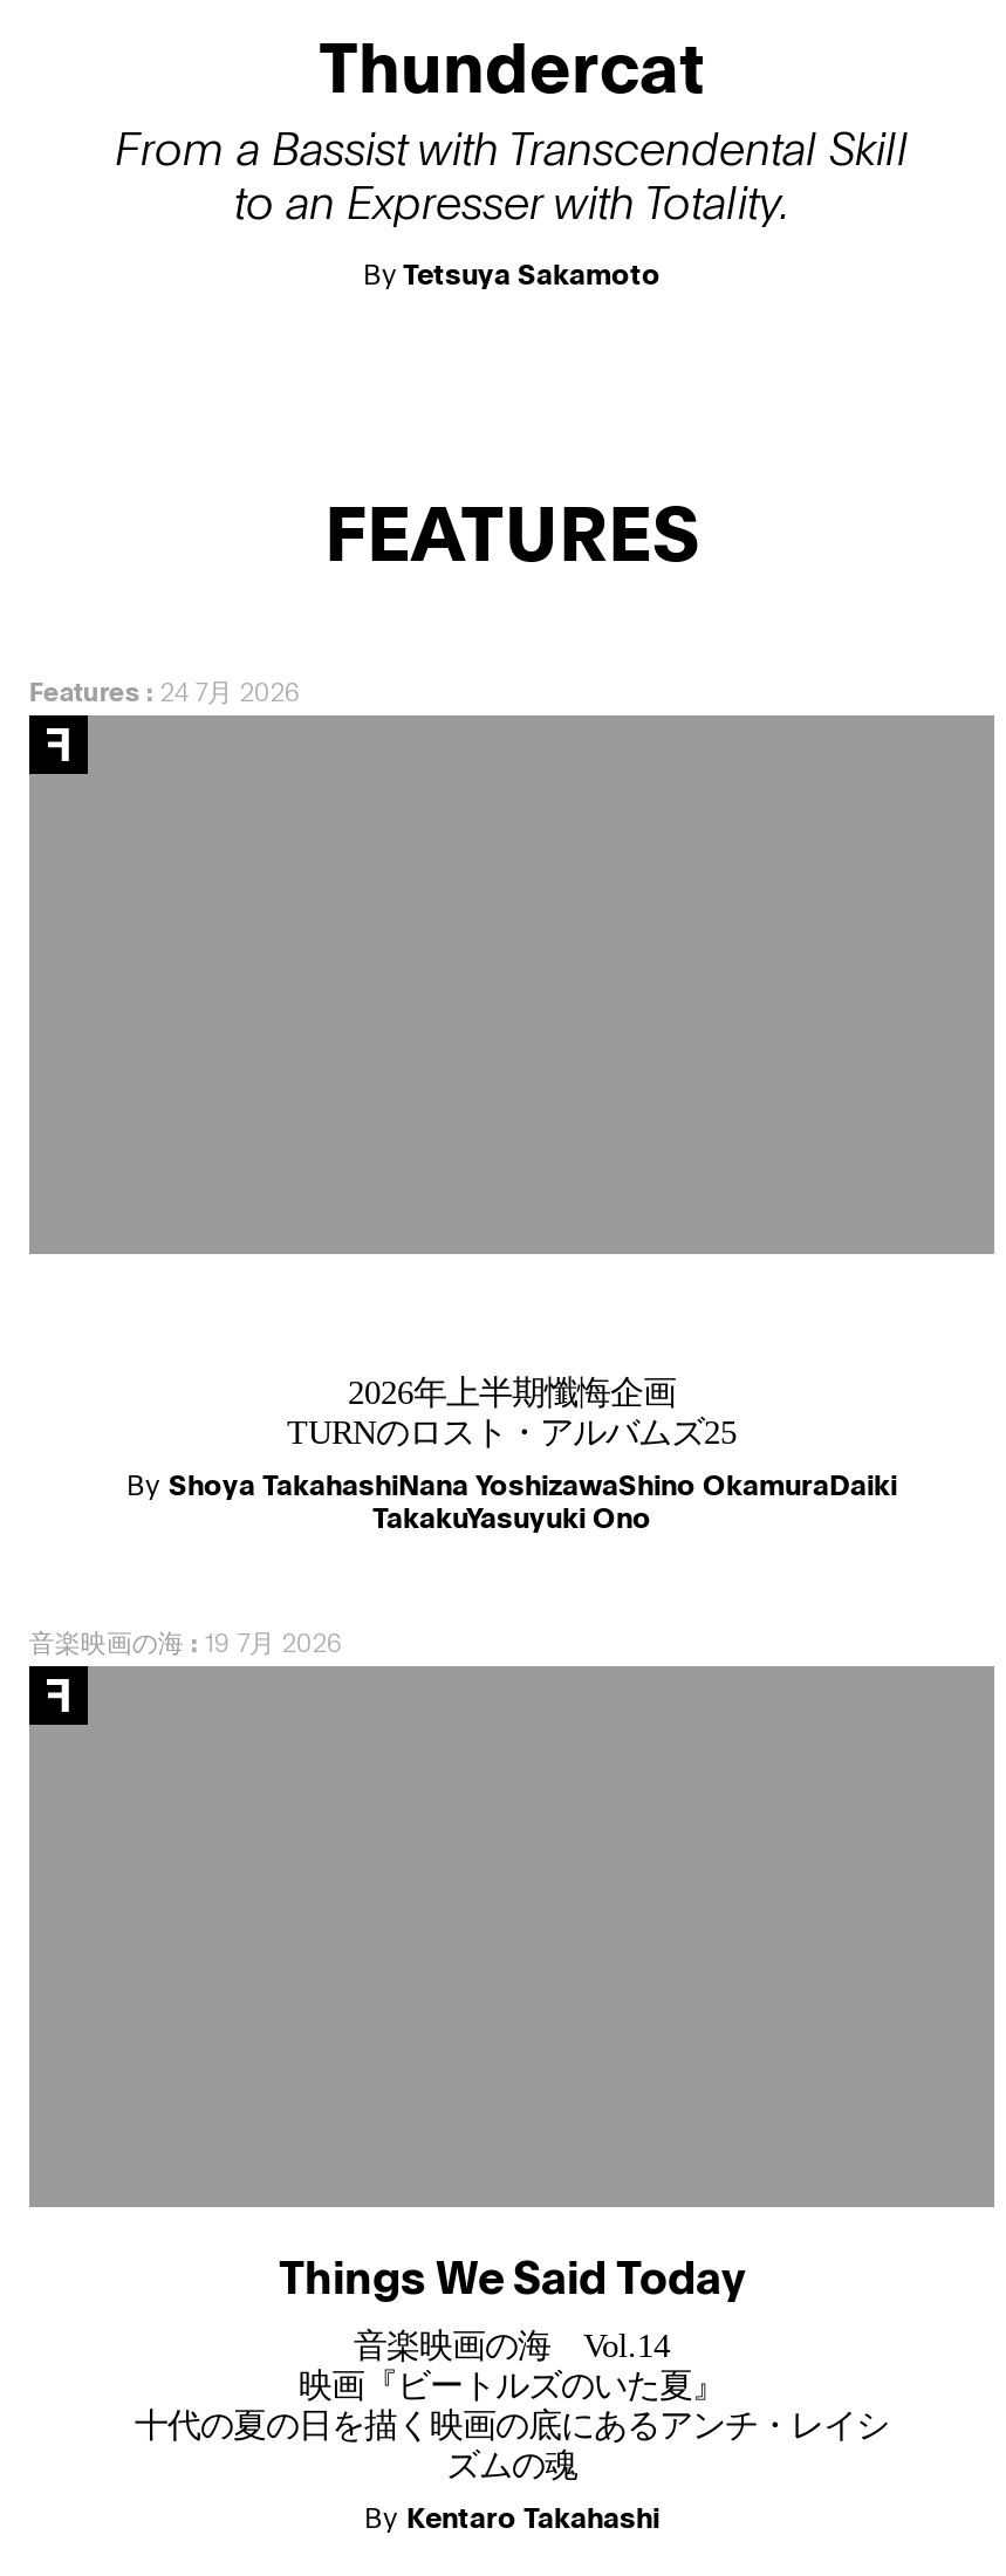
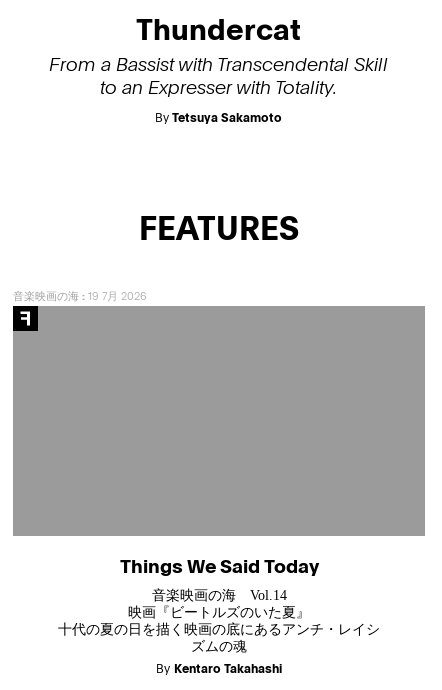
[29,673,301,708] Features: 24 7月 2026 -> none
[126,1374,897,1536] 2026年上半期懺悔企画 | TURNのロスト・アルバムズ25 | By Shoya TakahashiNana YoshizawaShino OkamuraDaiki | TakakuYasuyuki Ono -> none

